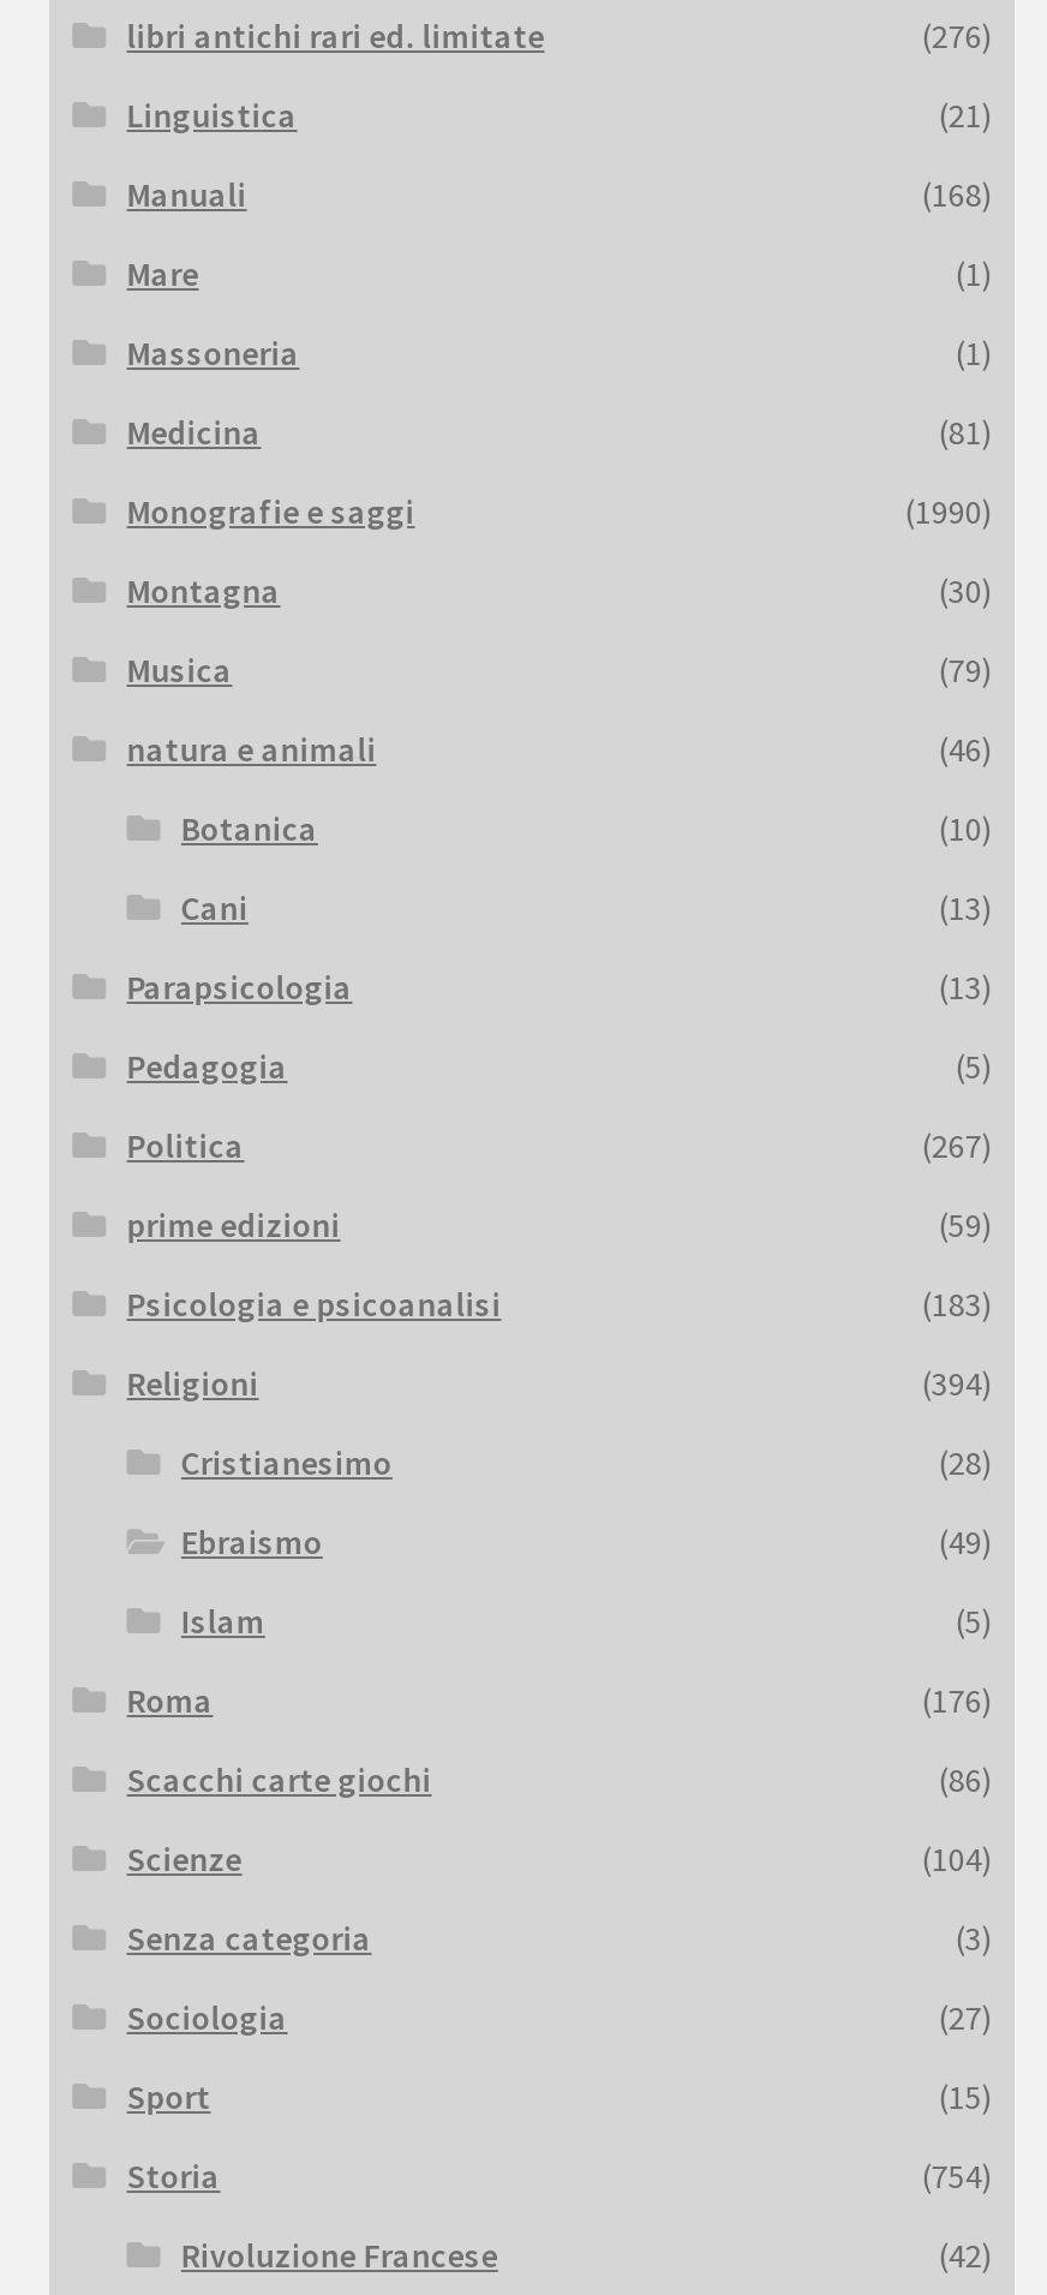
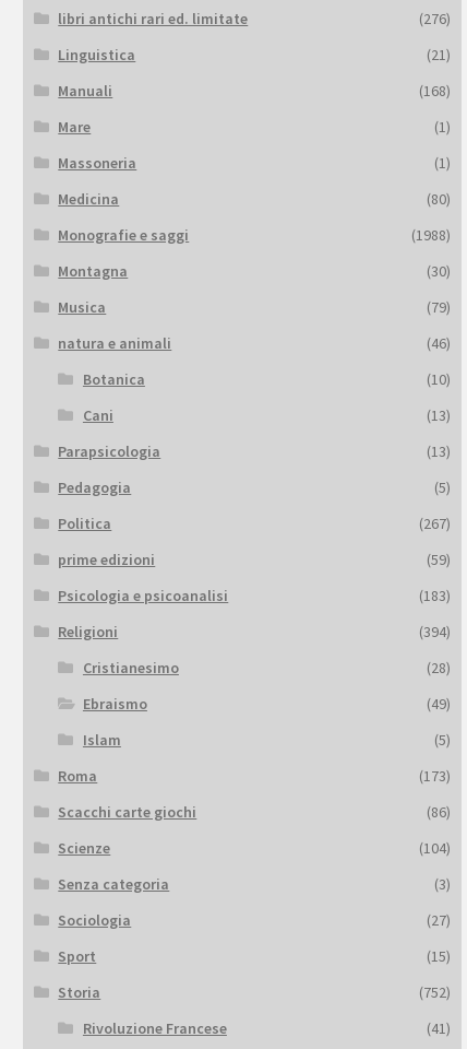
[939,411,992,454] (81) -> [427,189,451,209] (80)
[905,490,992,533] (1990) -> [412,225,451,245] (1988)
[922,1679,992,1722] (176) -> [419,766,451,786] (173)
[922,2154,992,2198] (754) -> [419,982,451,1002] (752)
[939,2234,992,2277] (42) -> [427,1018,451,1038] (41)

